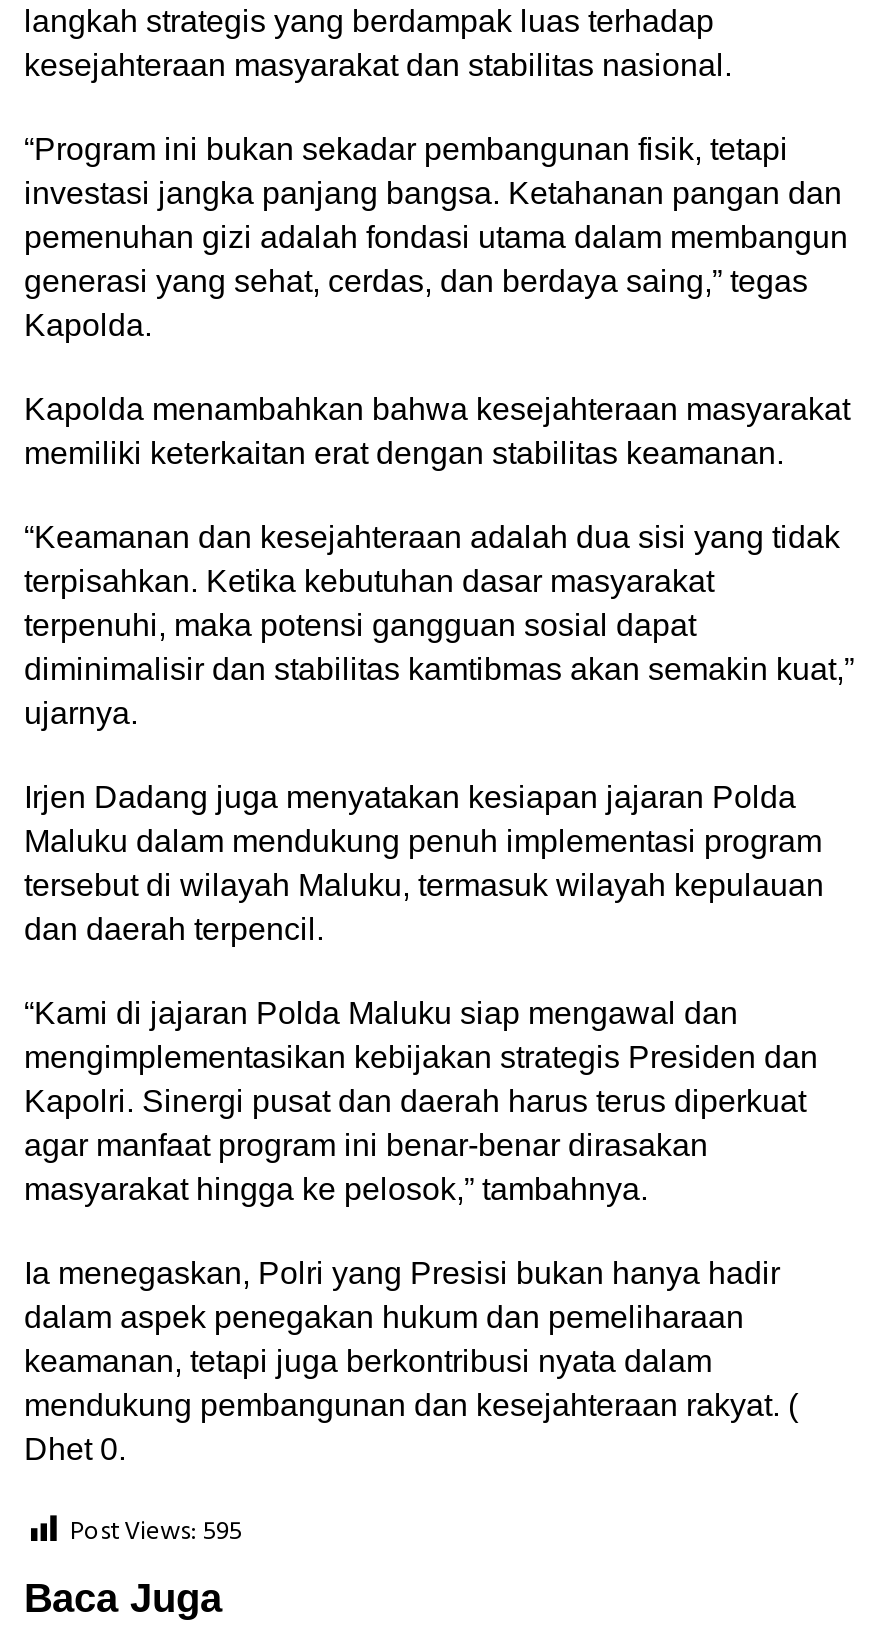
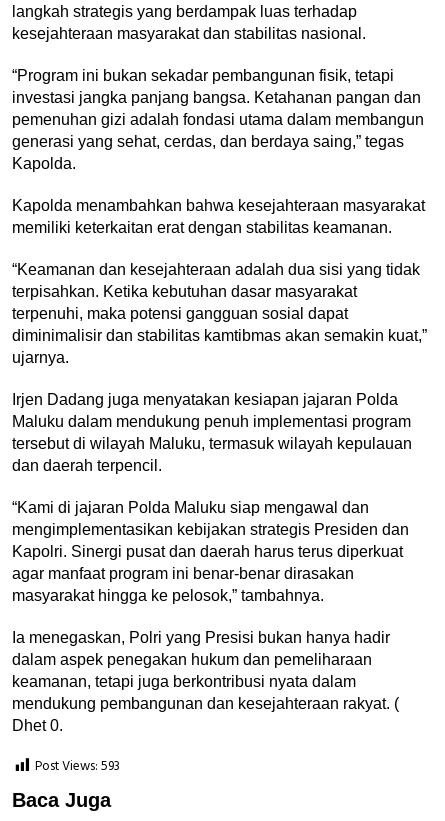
[70,1512,242,1554] Post Views: 595 -> [35,756,120,777] Post Views: 593

